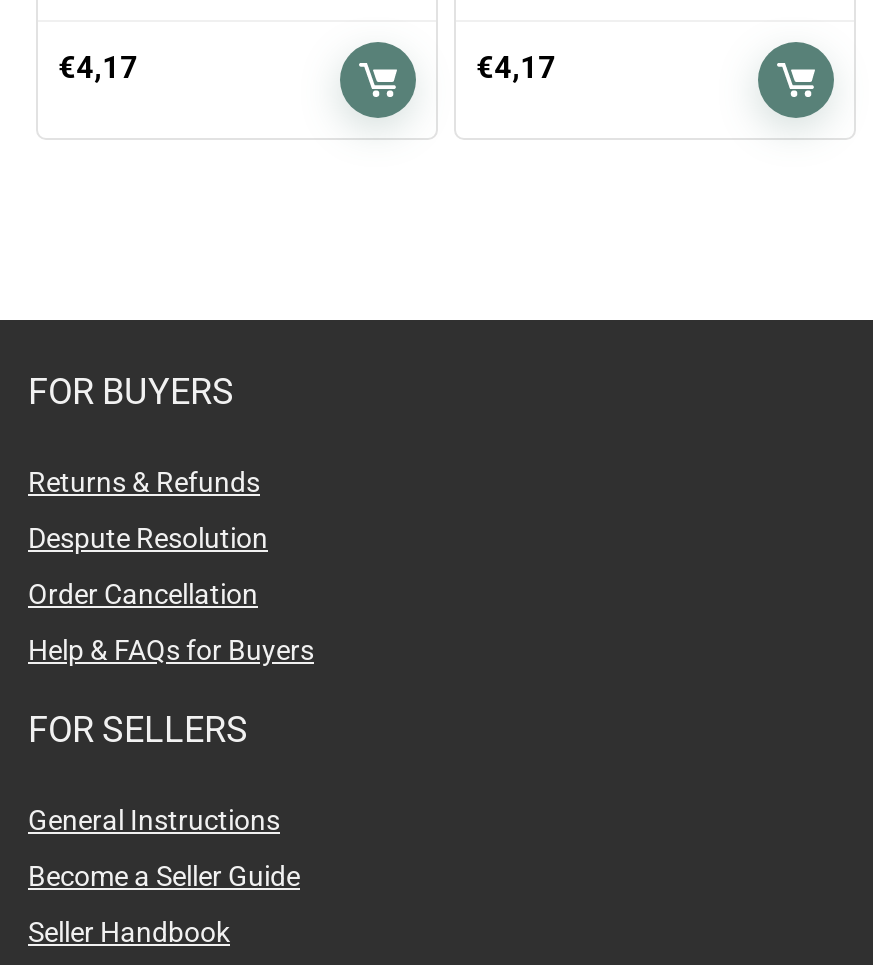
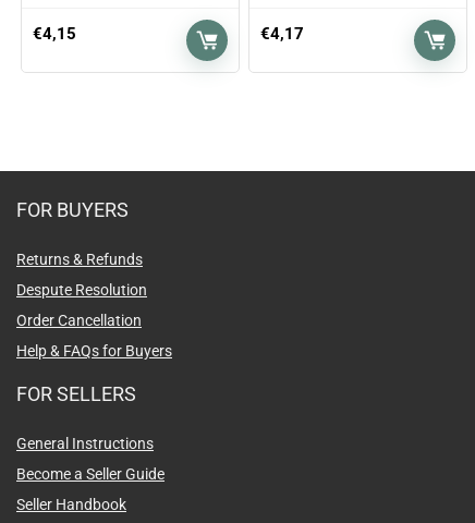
[58,51,138,87] €4,17 -> [33,24,76,44] €4,15

